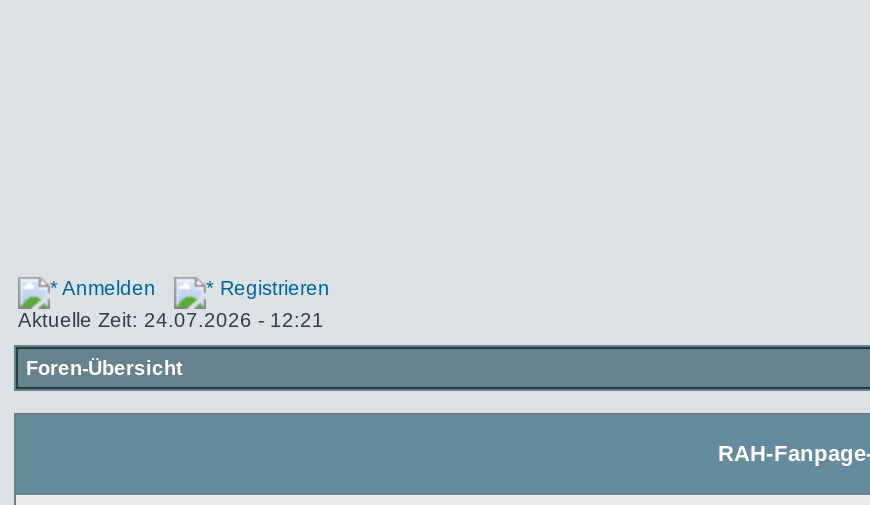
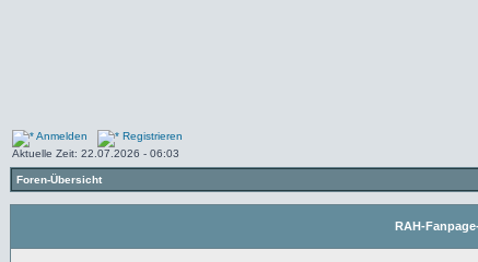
[18,309,324,331] Aktuelle Zeit: 24.07.2026 - 12:21 -> [12,147,179,159] Aktuelle Zeit: 22.07.2026 - 06:03

